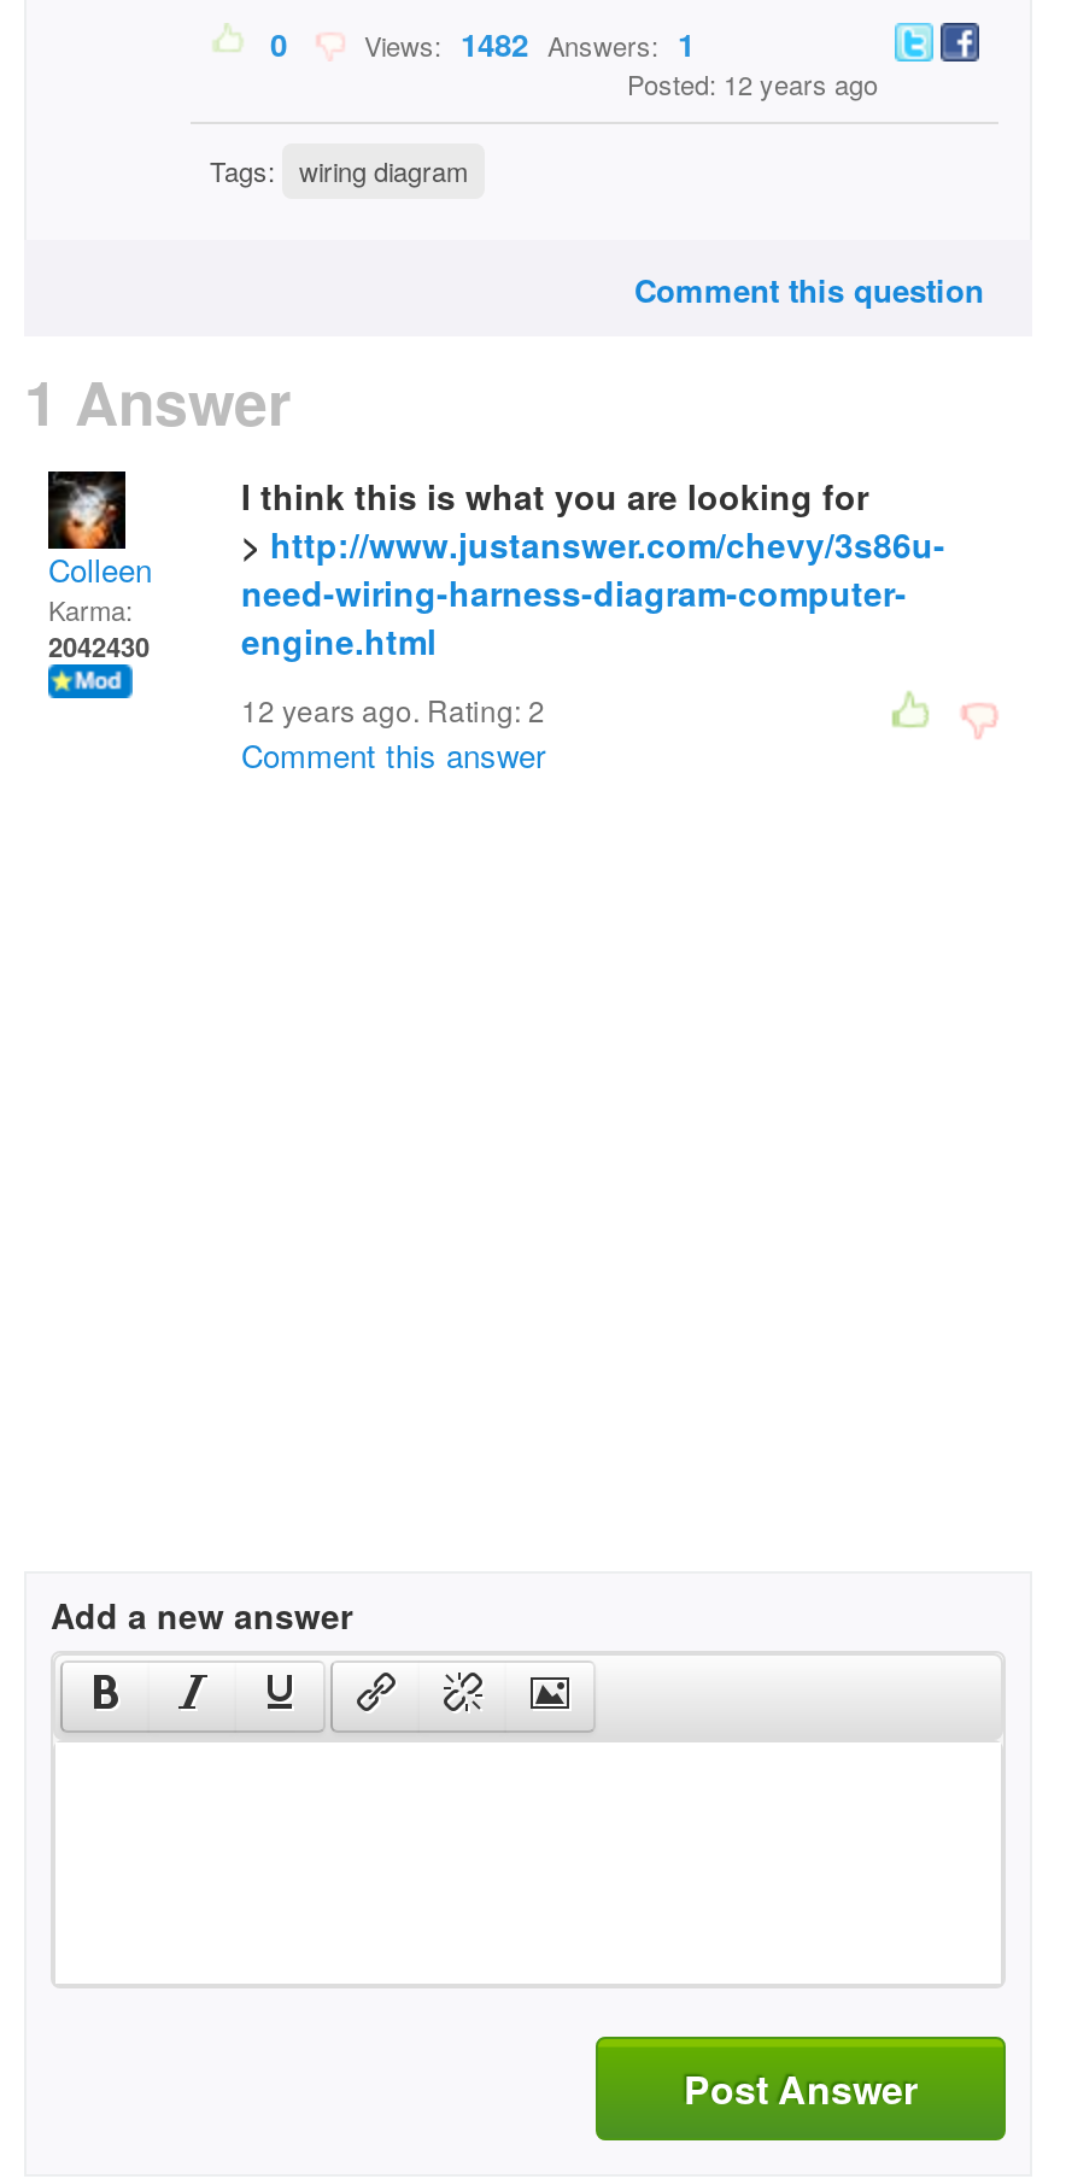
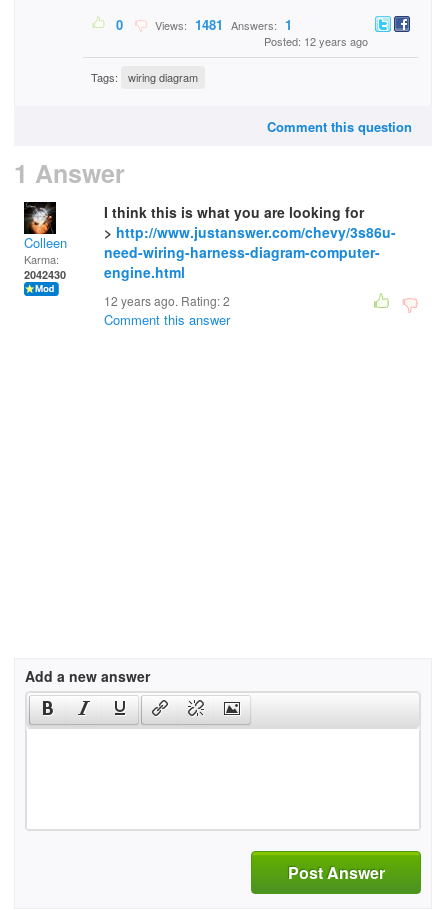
[350,21,695,67] Views: 1482 Answers: 1 -> [149,15,292,34] Views: 1481 Answers: 1

